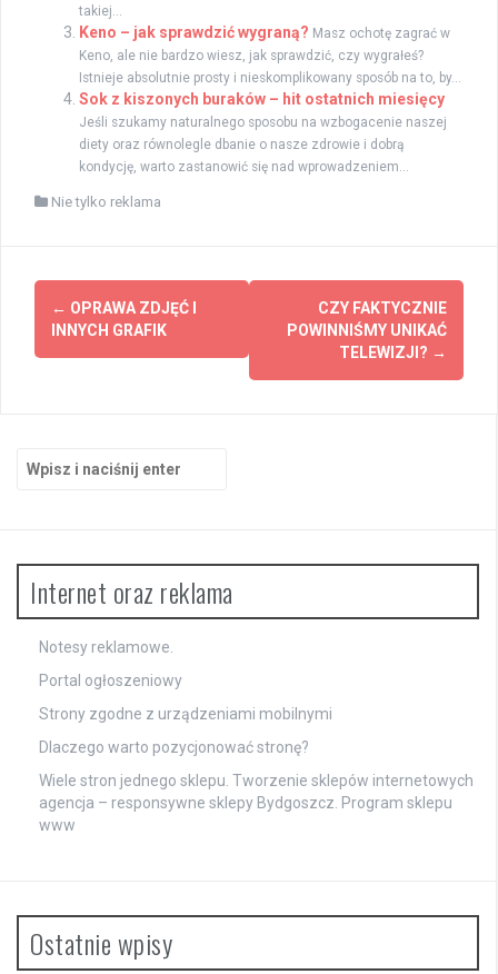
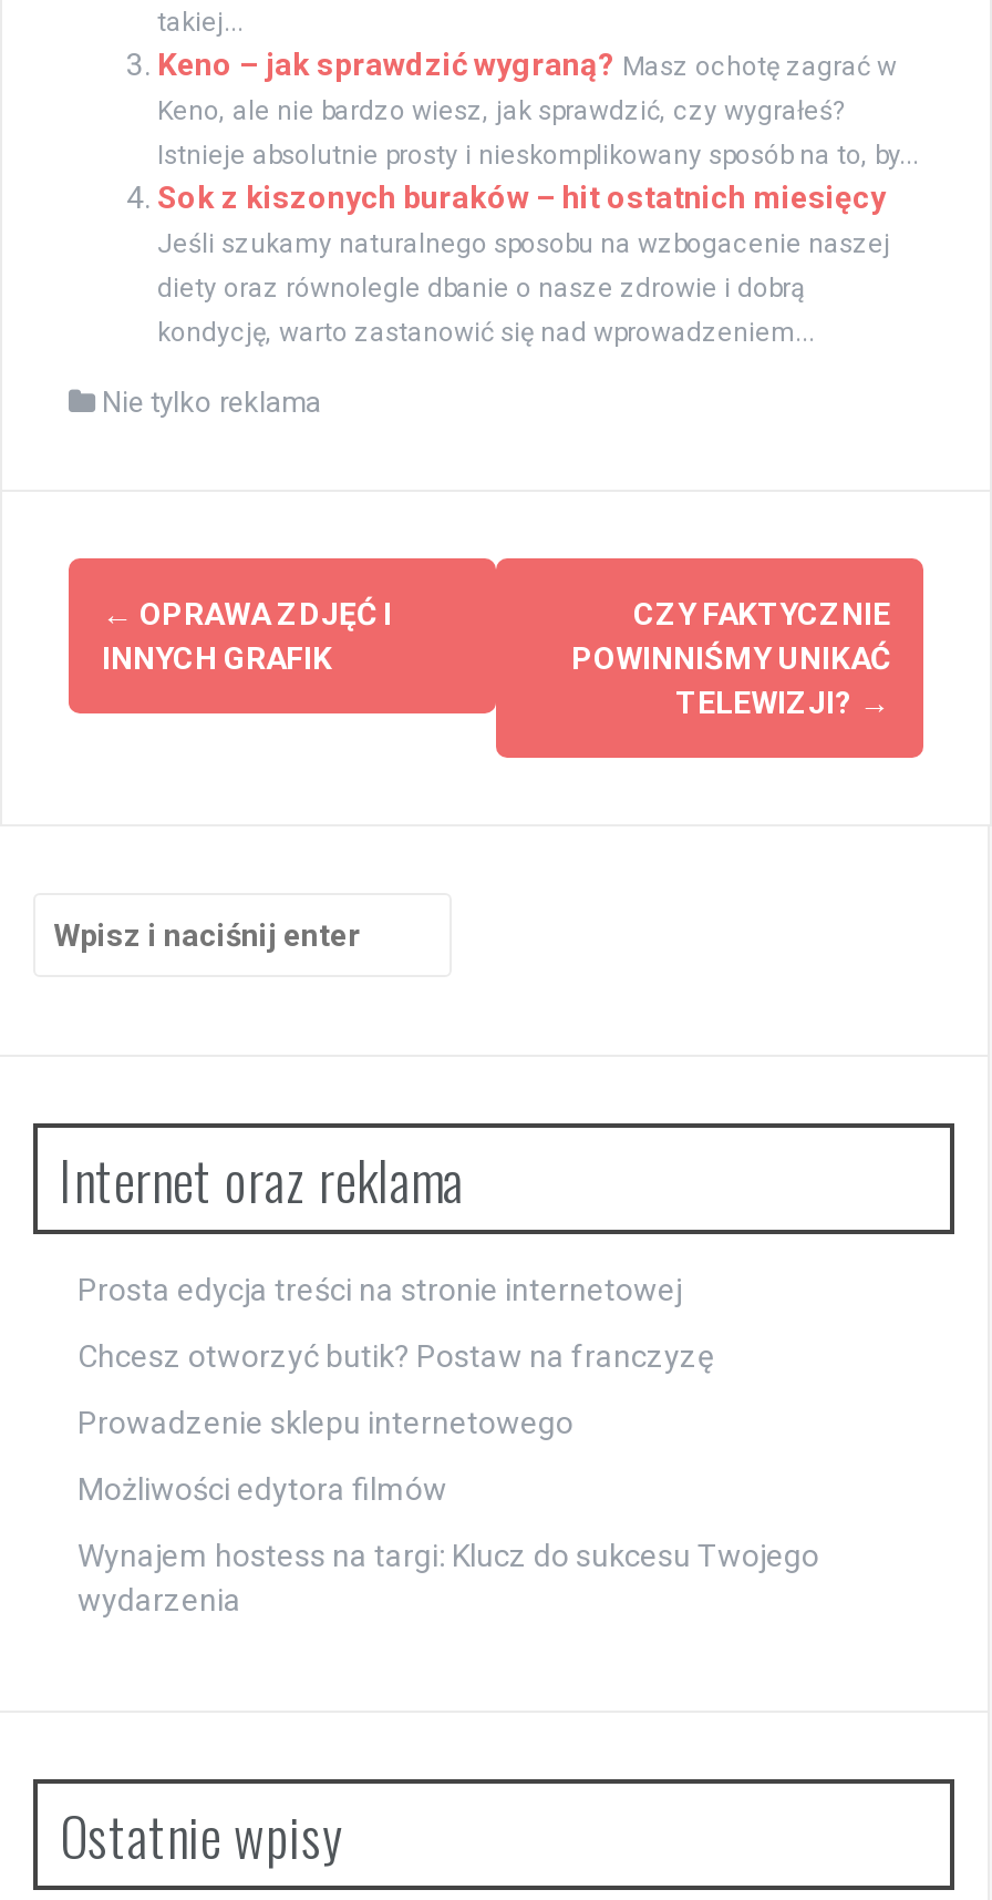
[39,639,173,656] Notesy reklamowe. -> [77,1273,682,1308] Prosta edycja treści na stronie internetowej
[39,672,182,690] Portal ogłoszeniowy -> [77,1339,713,1374] Chcesz otworzyć butik? Postaw na franczyzę
[39,705,332,723] Strony zgodne z urządzeniami mobilnymi -> [77,1405,573,1441] Prowadzenie sklepu internetowego
[39,739,309,756] Dlaczego warto pozycjonować stronę? -> [77,1472,447,1507] Możliwości edytora filmów
[39,772,474,834] Wiele stron jednego sklepu. Tworzenie sklepów internetowych | agencja – responsywne sklepy Bydgoszcz. Program sklepu | www -> [77,1538,819,1618] Wynajem hostess na targi: Klucz do sukcesu Twojego | wydarzenia

